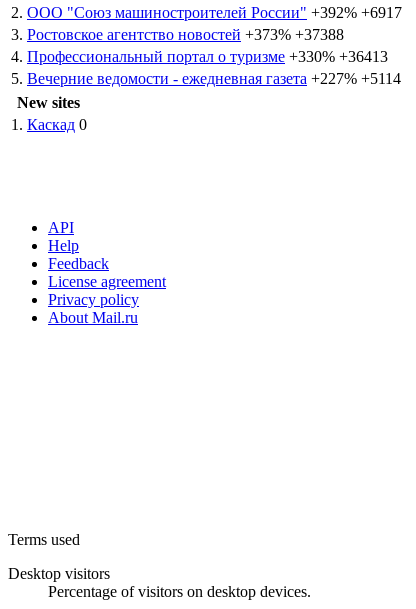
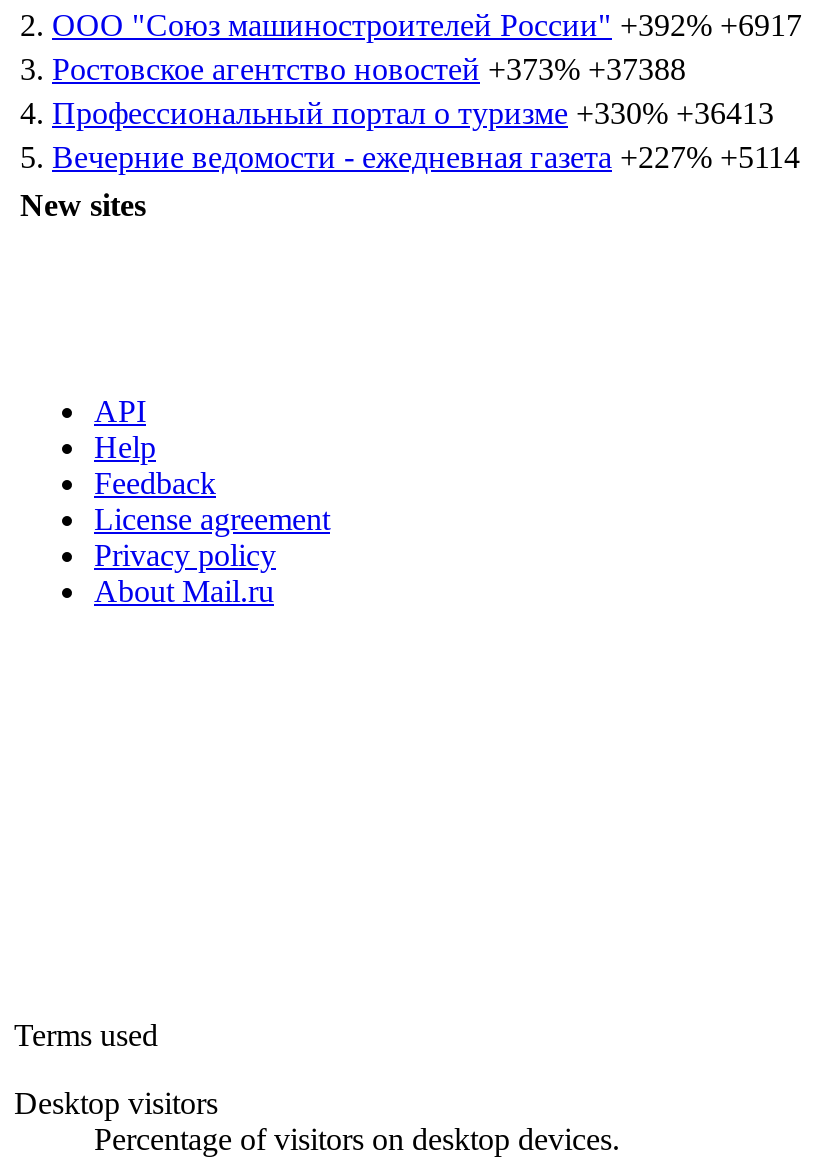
[11,116,87,133] 1. Каскад 0 -> none

